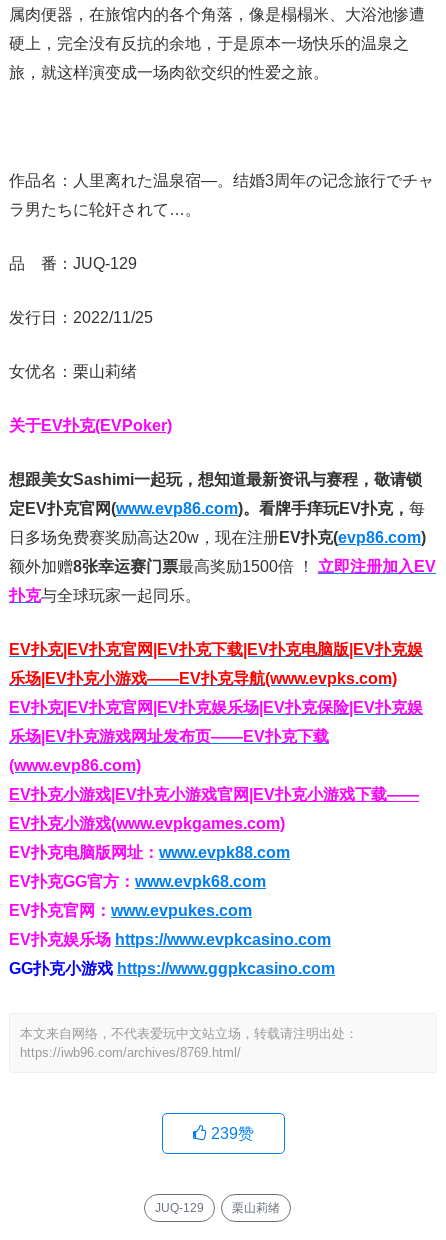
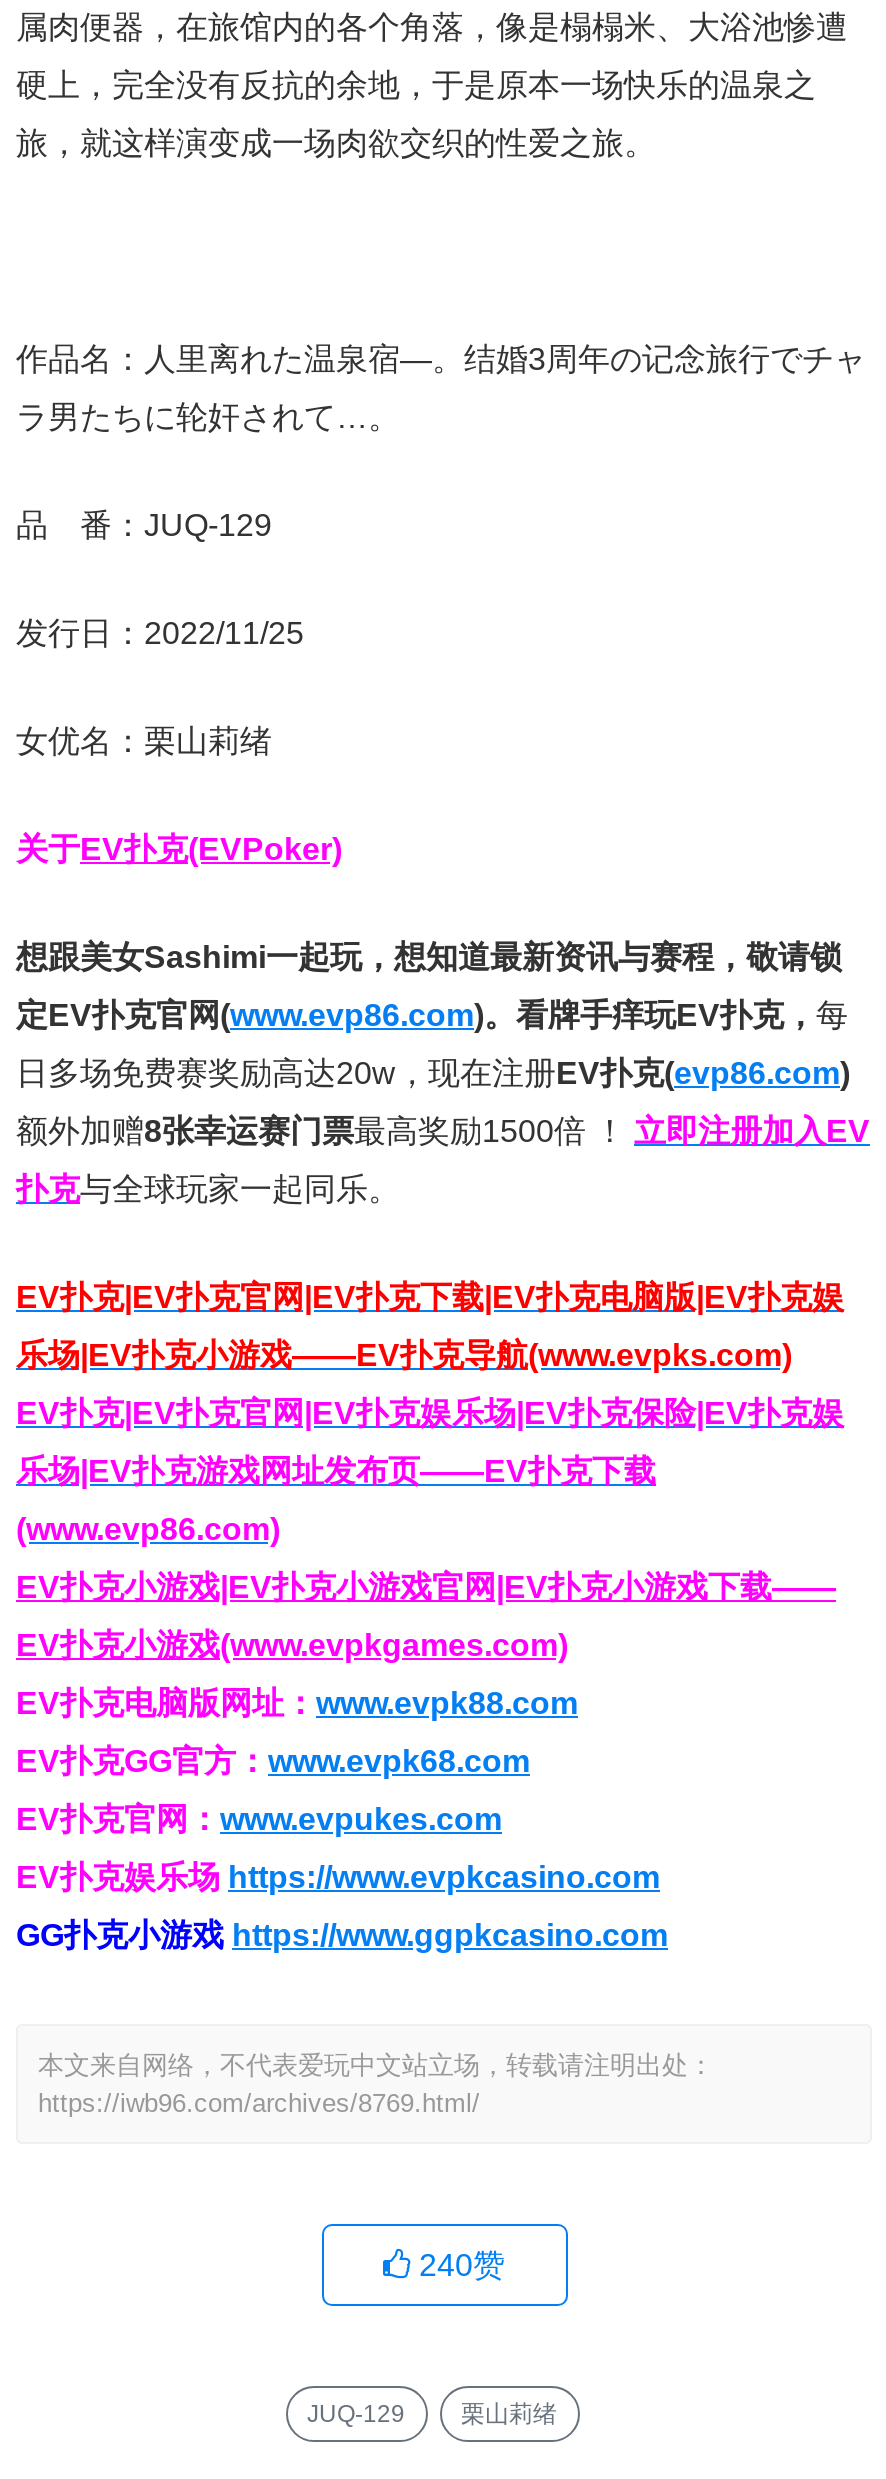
[206,1125,253,1142] 239赞 -> [411,2248,505,2282] 240赞

